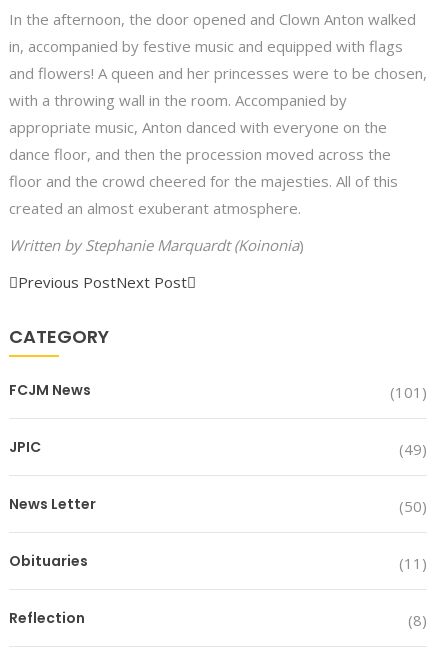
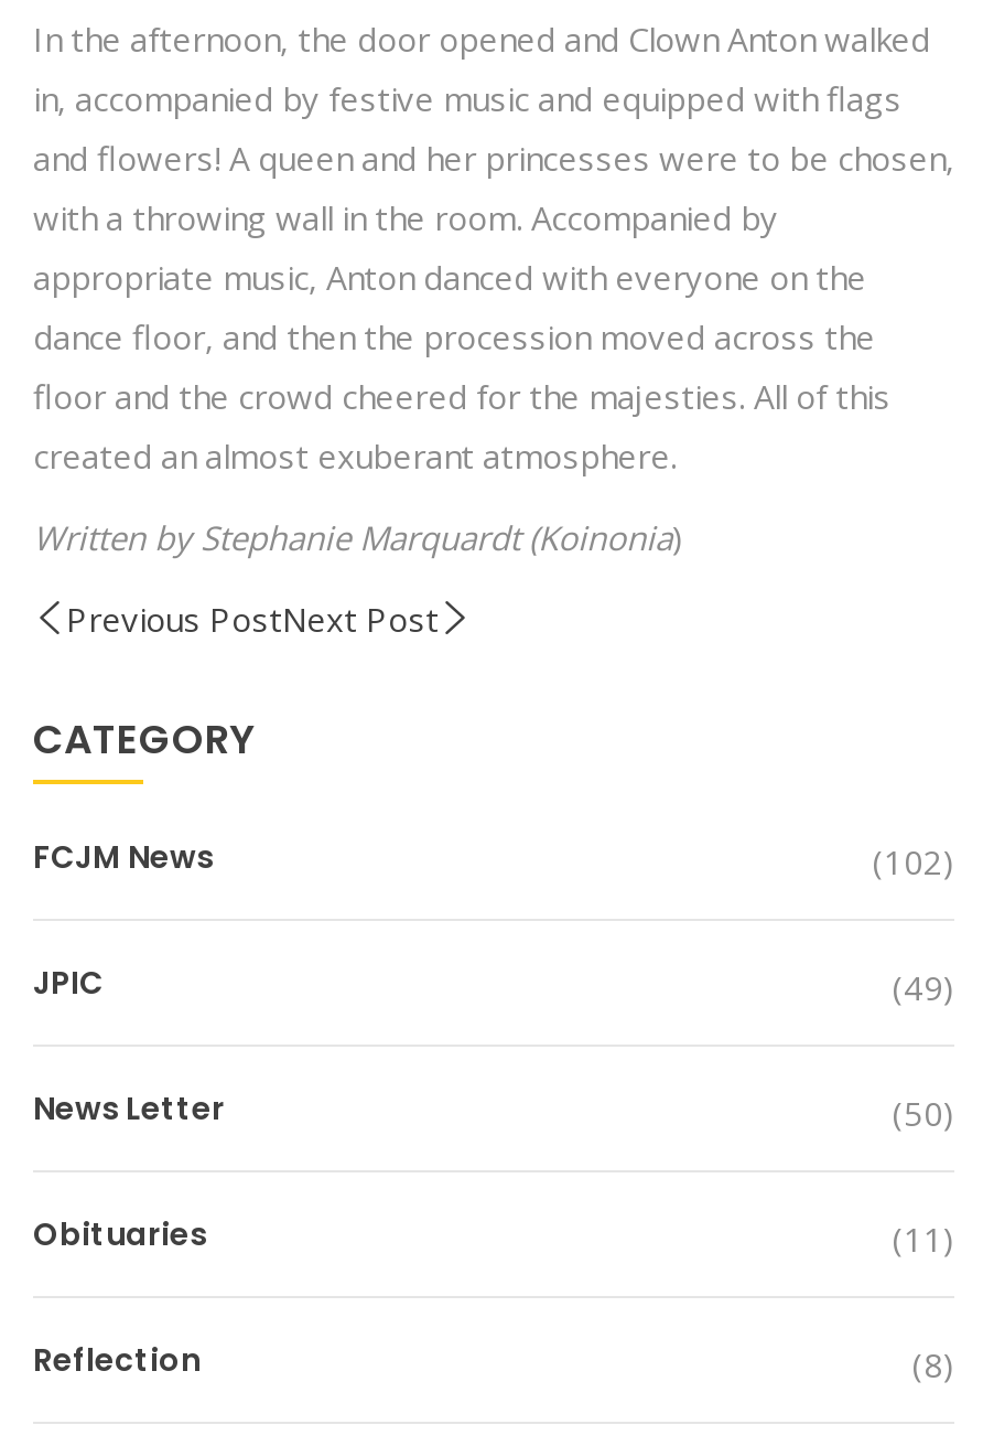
[390,382,427,402] (101) -> [873,840,954,884] (102)

